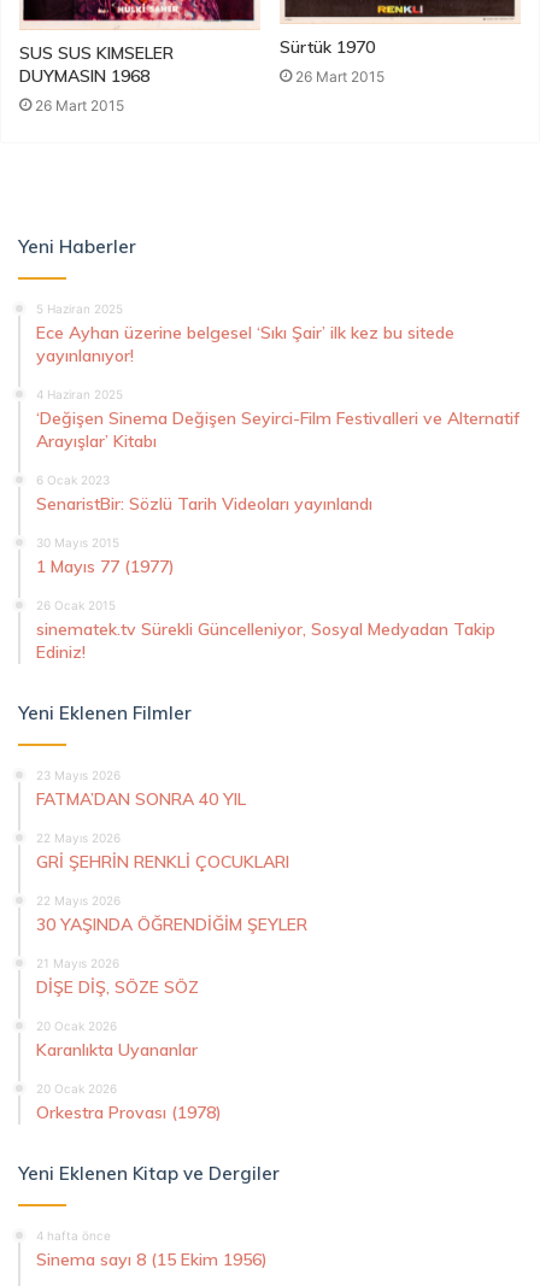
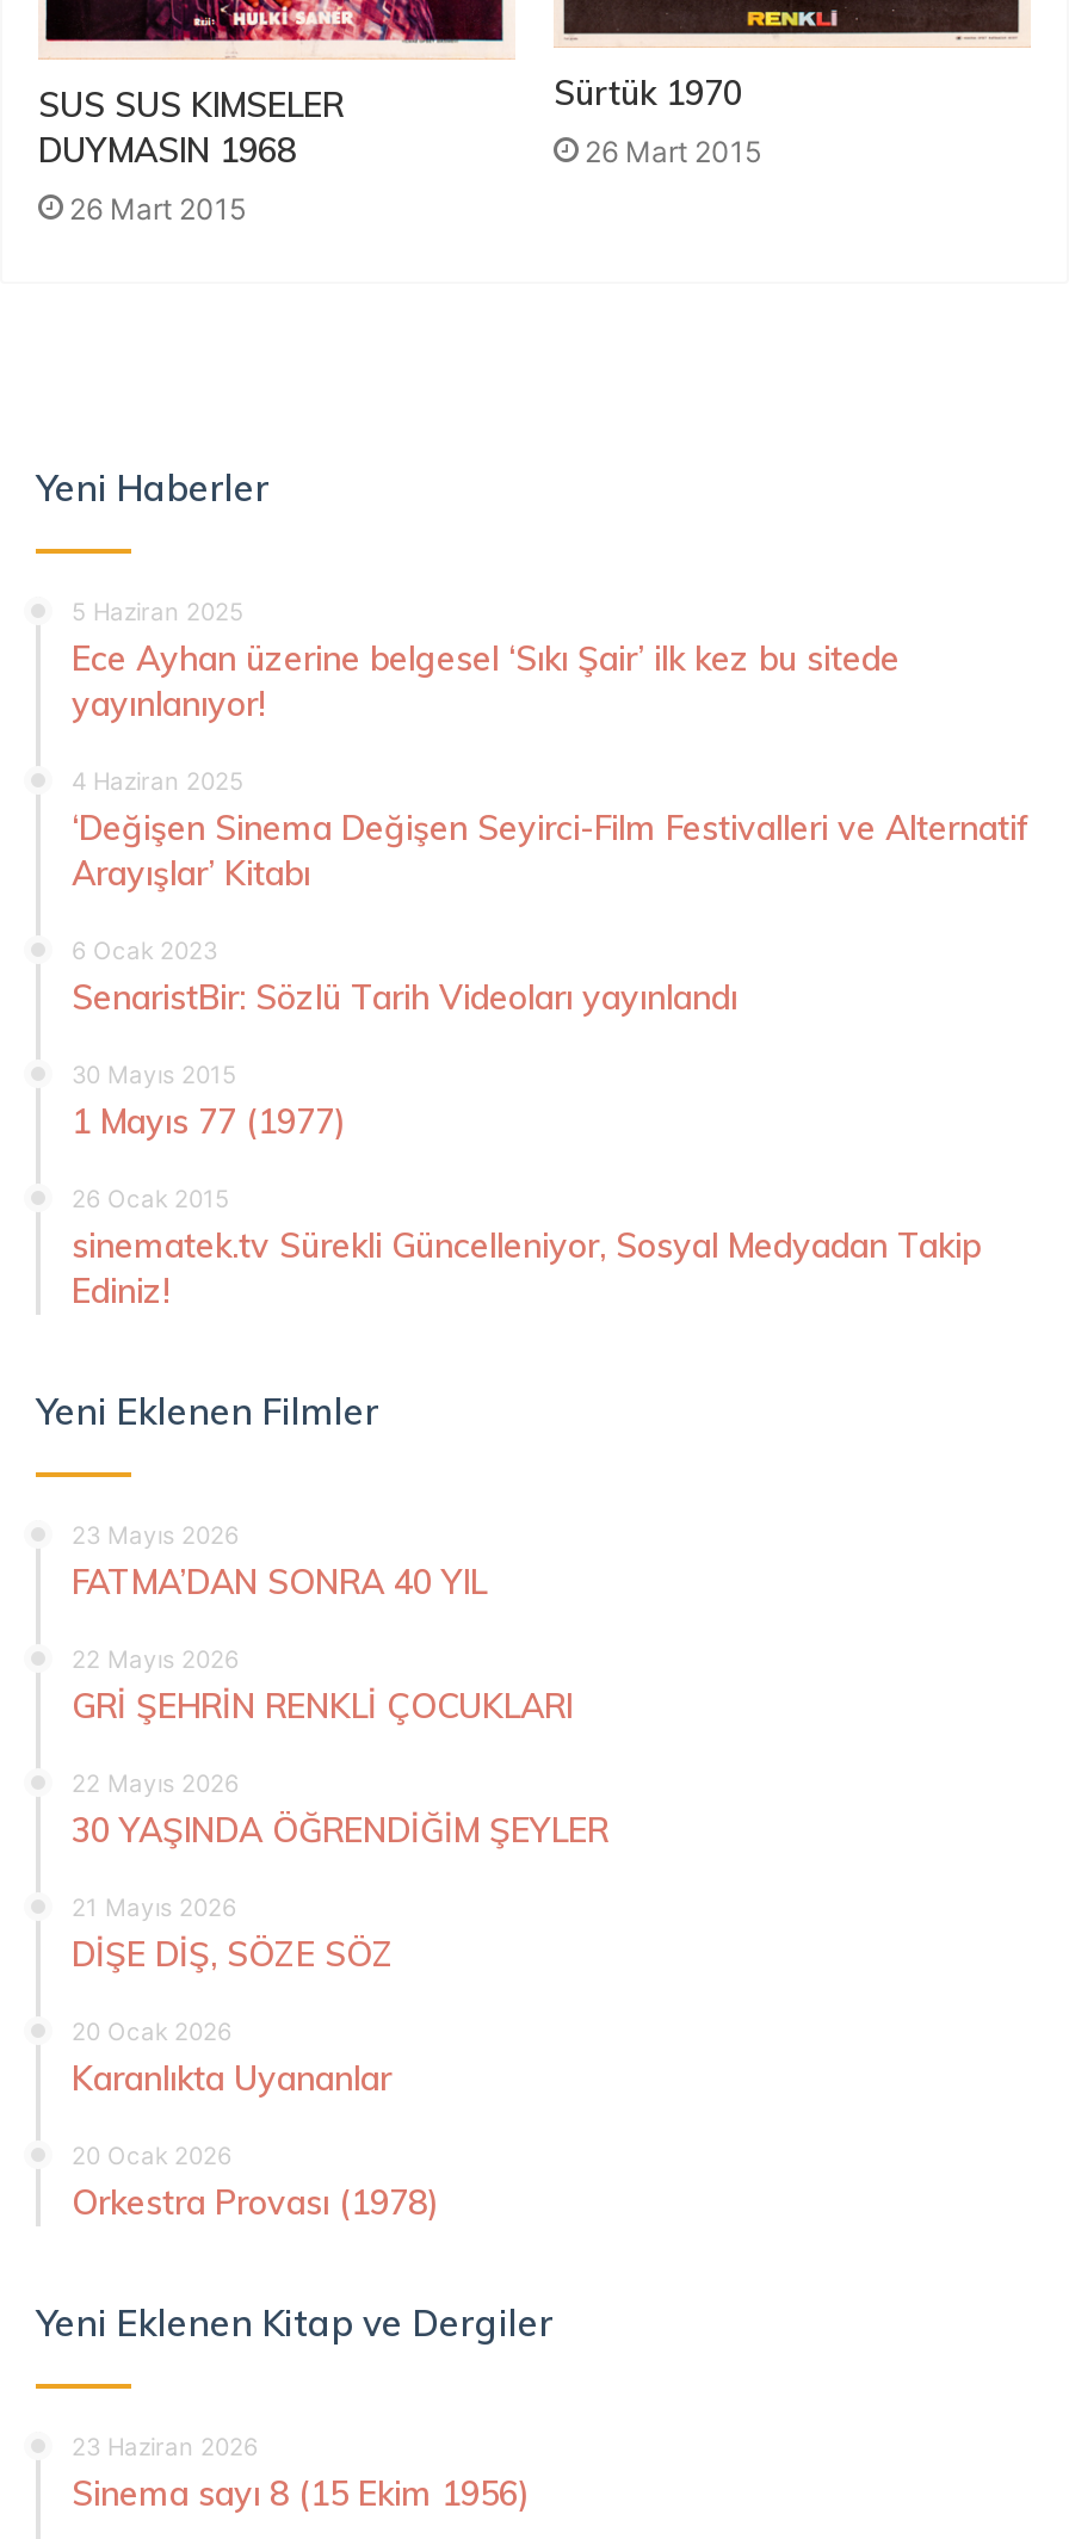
[36,1229,111,1243] 4 hafta önce -> [72,2433,258,2461] 23 Haziran 2026

